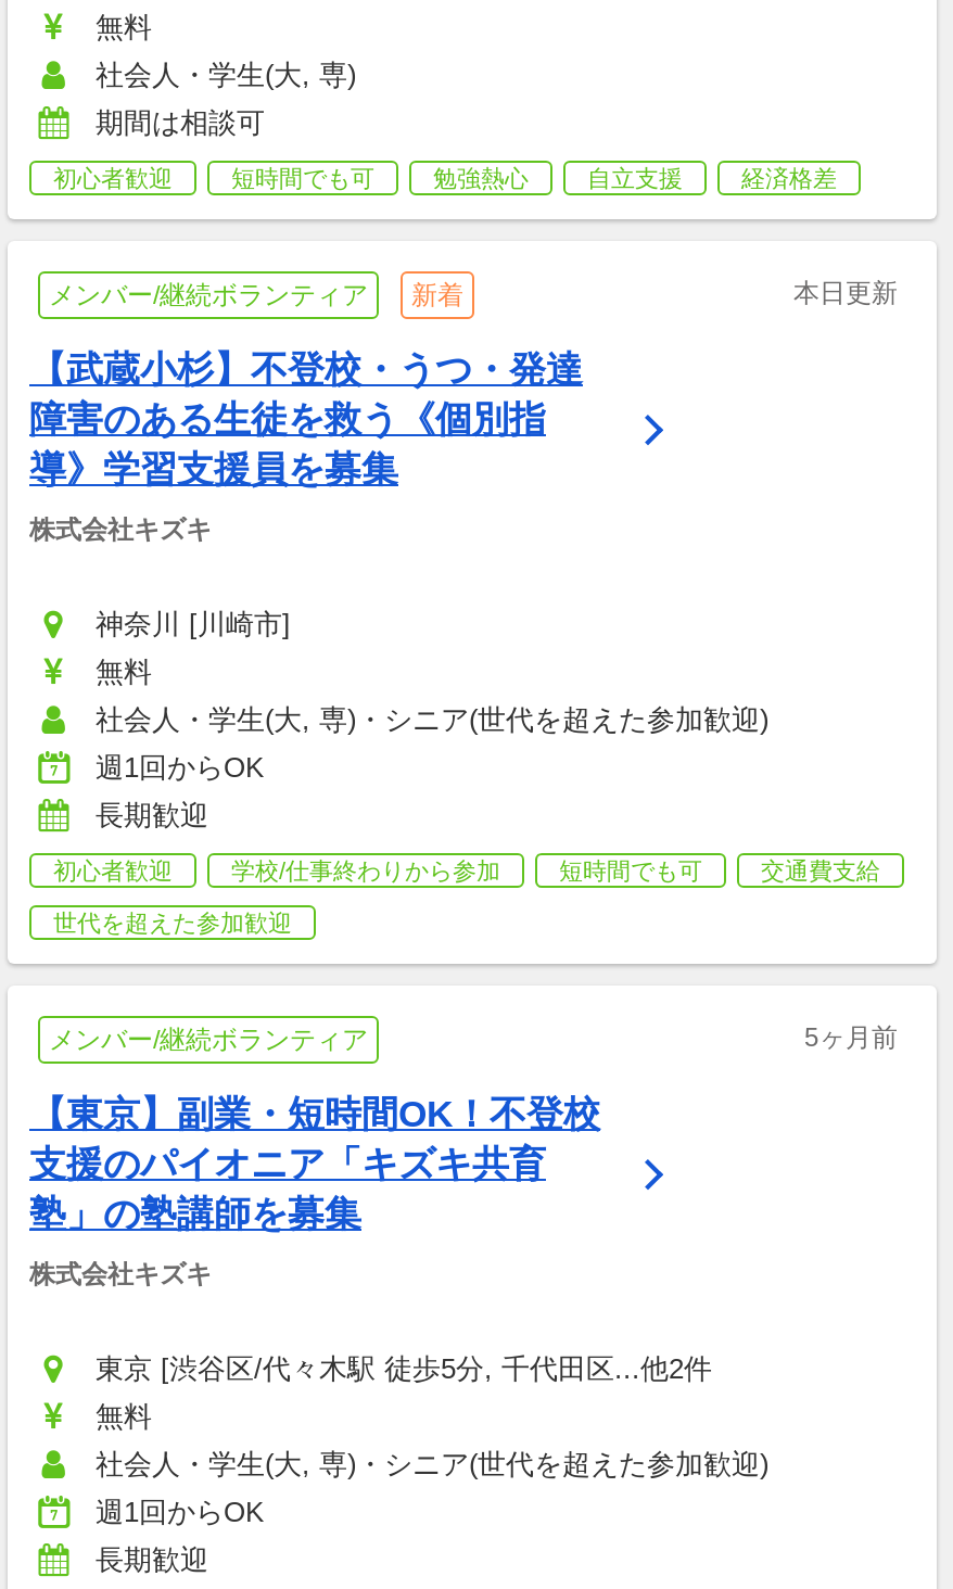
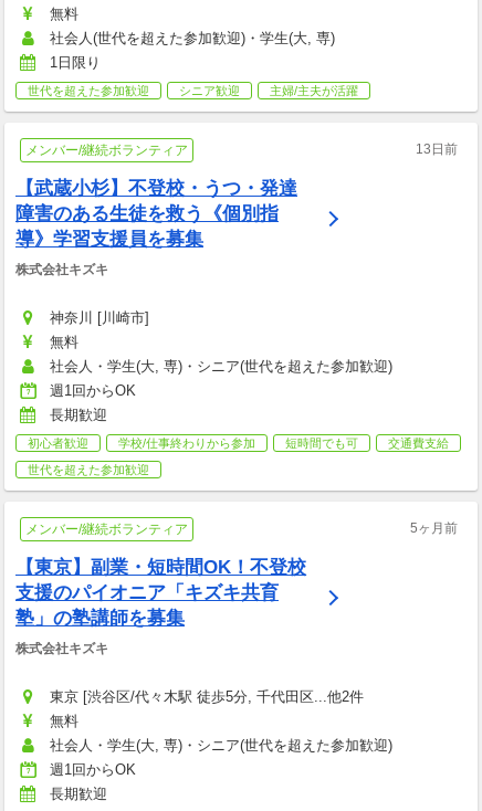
[96,58,356,90] 社会人・学生(大, 専) -> [49,29,334,46] 社会人(世代を超えた参加歓迎)・学生(大, 専)
[96,105,265,138] 期間は相談可 -> [49,54,100,70] 1日限り
[53,164,837,190] 初心者歓迎 | 短時間でも可 | 勉強熱心 | 自立支援 | 経済格差 -> [28,83,358,97] 世代を超えた参加歓迎 | シニア歓迎 | 主婦/主夫が活躍
[411,277,898,309] 新着 | 本日更新 -> [416,141,458,156] 13日前

